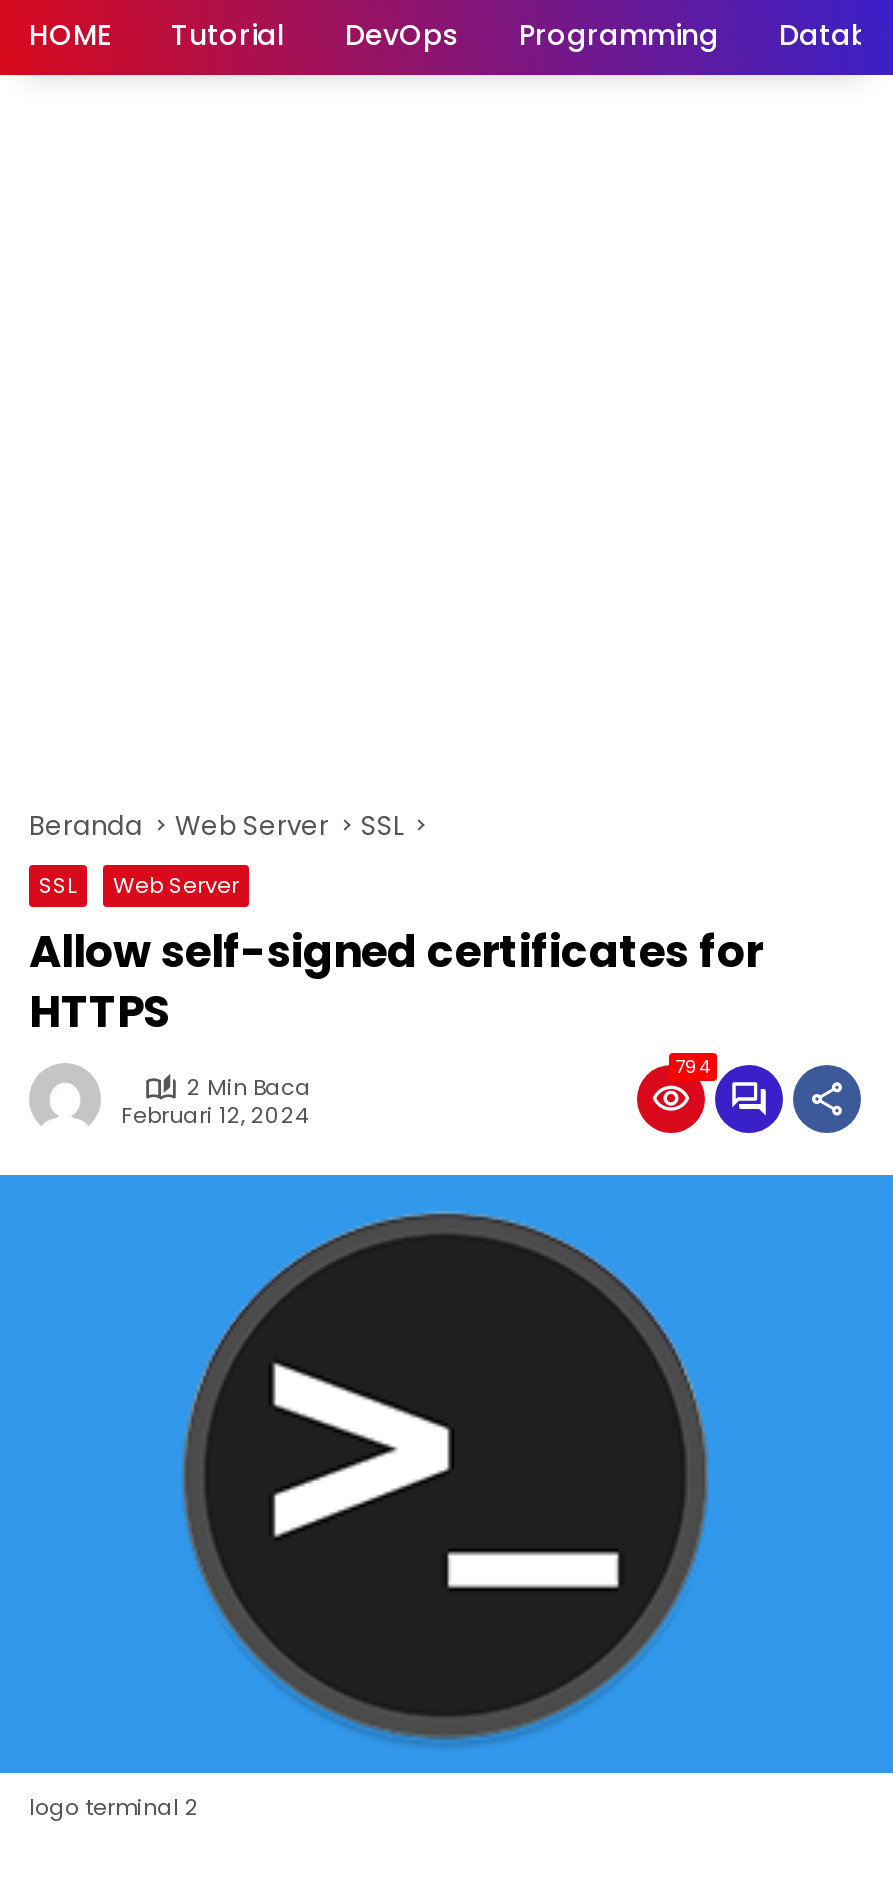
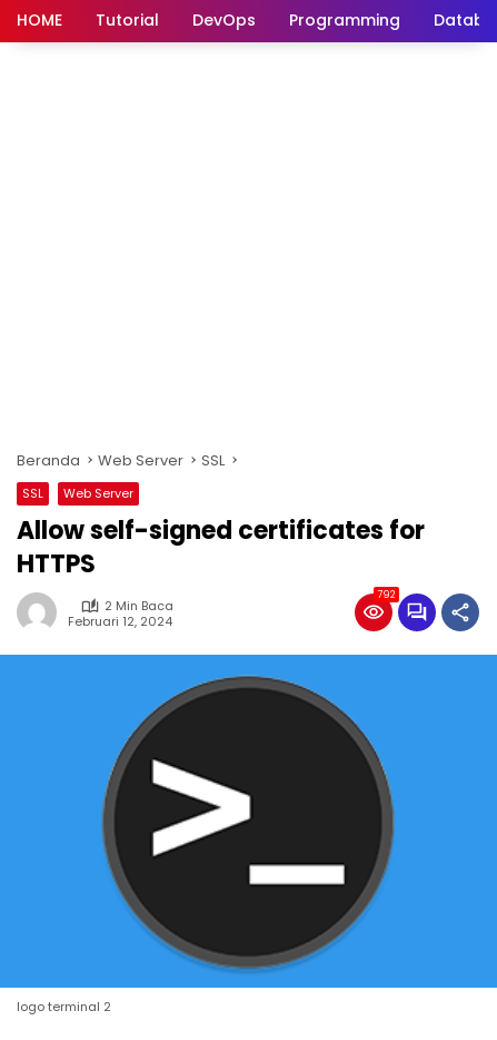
[675,1055,711,1079] 794 -> [377,588,396,601] 792

